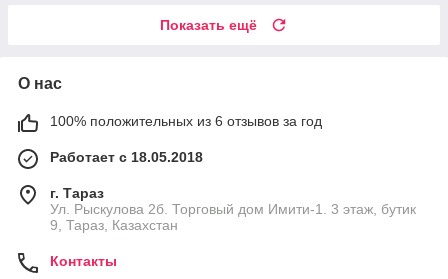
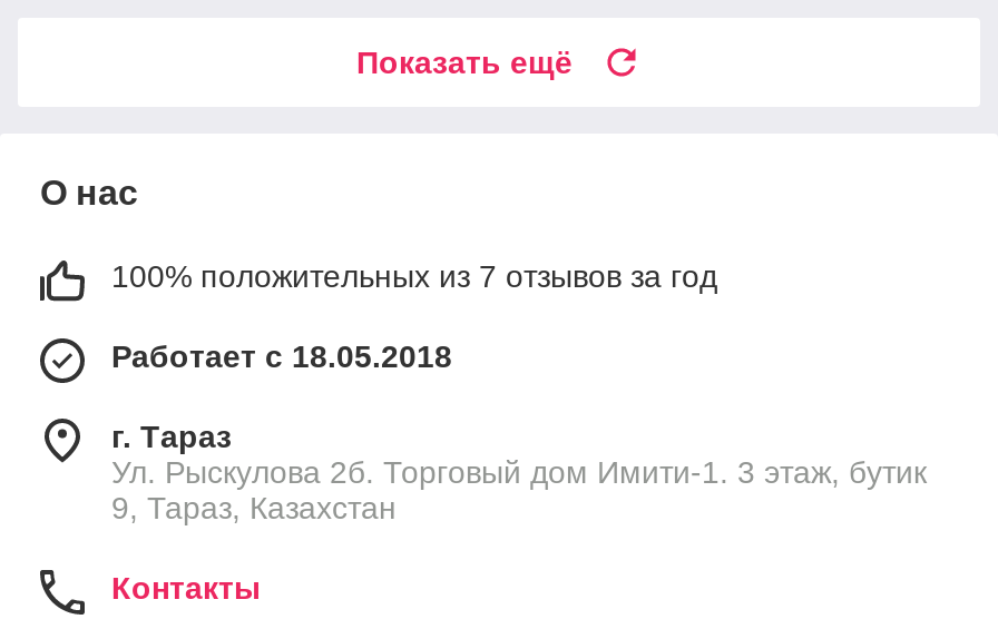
[50,113,322,129] 100% положительных из 6 отзывов за год -> [111,259,717,295] 100% положительных из 7 отзывов за год

